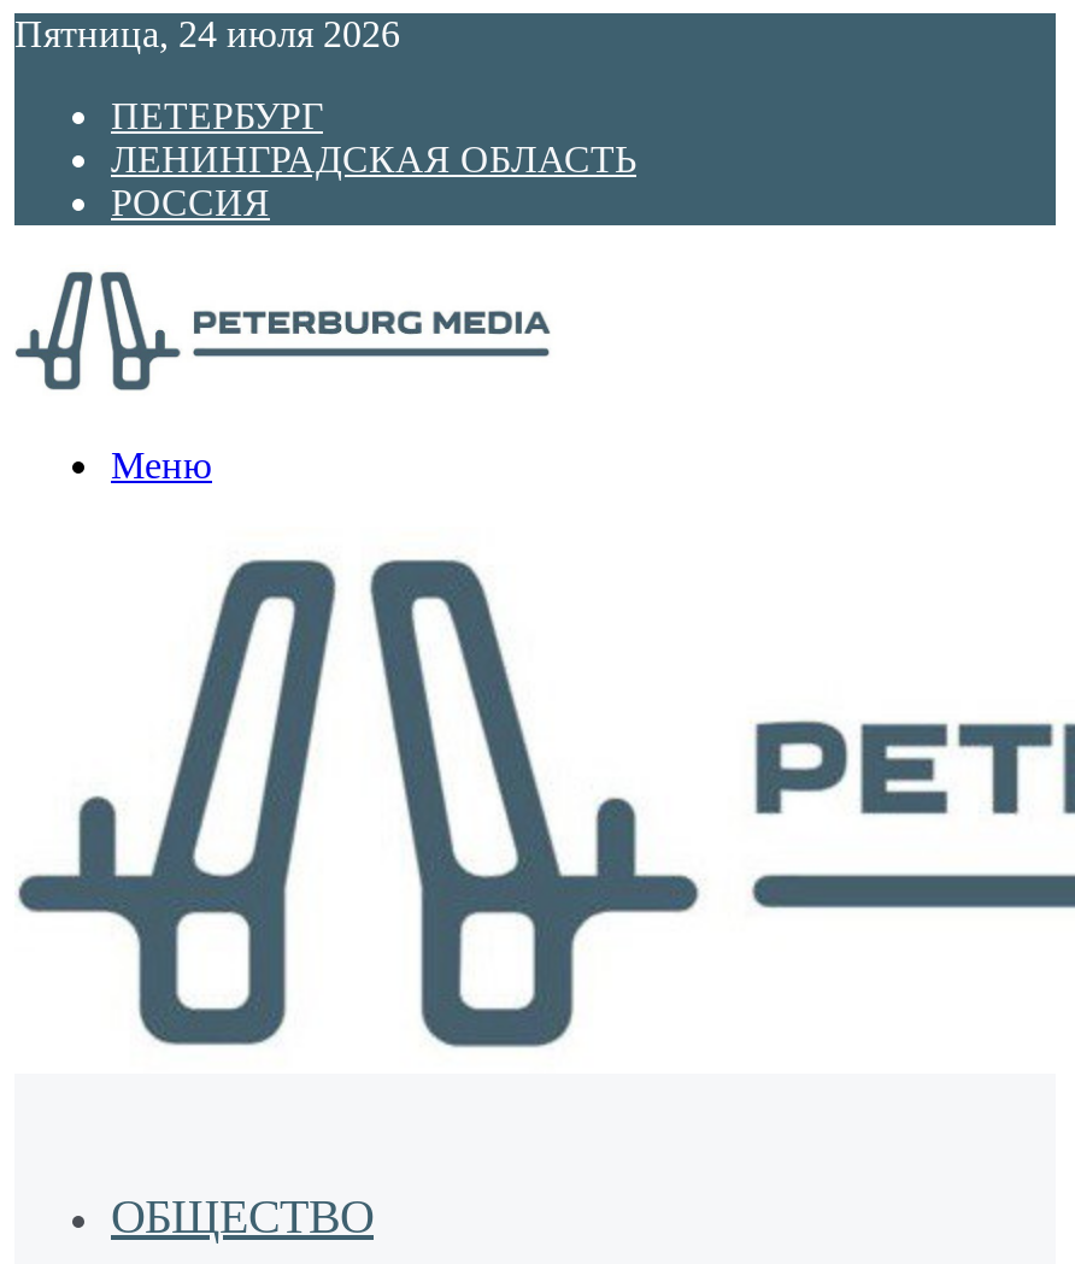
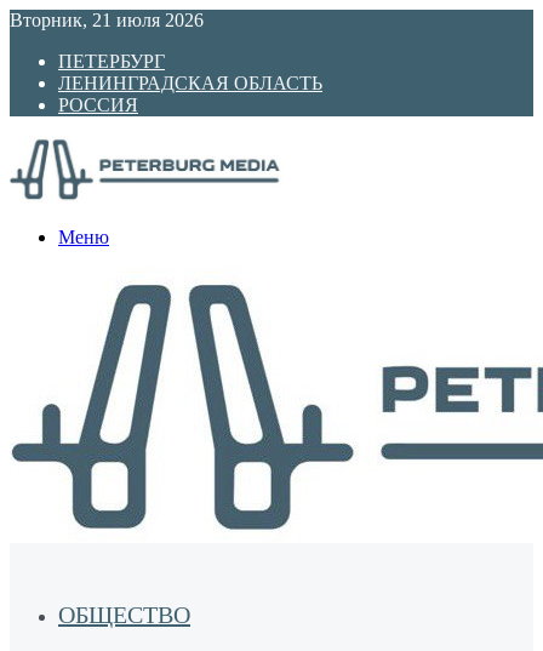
[14,13,400,54] Пятница, 24 июля 2026 -> [10,10,204,30] Вторник, 21 июля 2026

